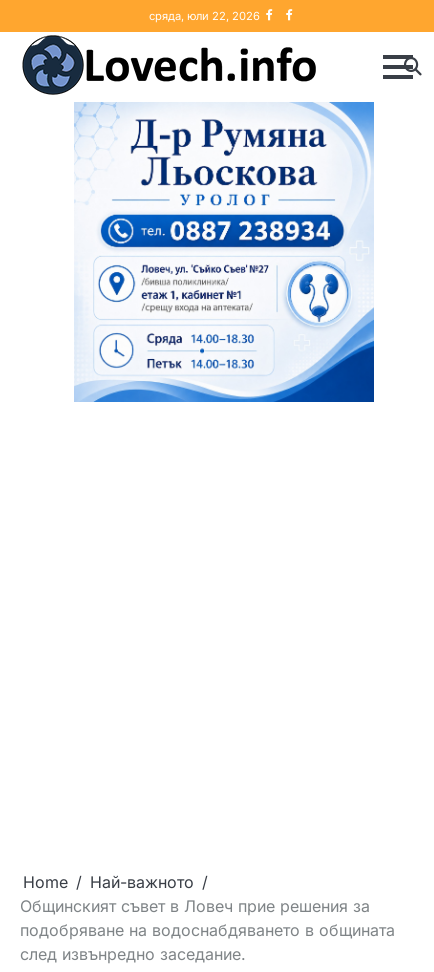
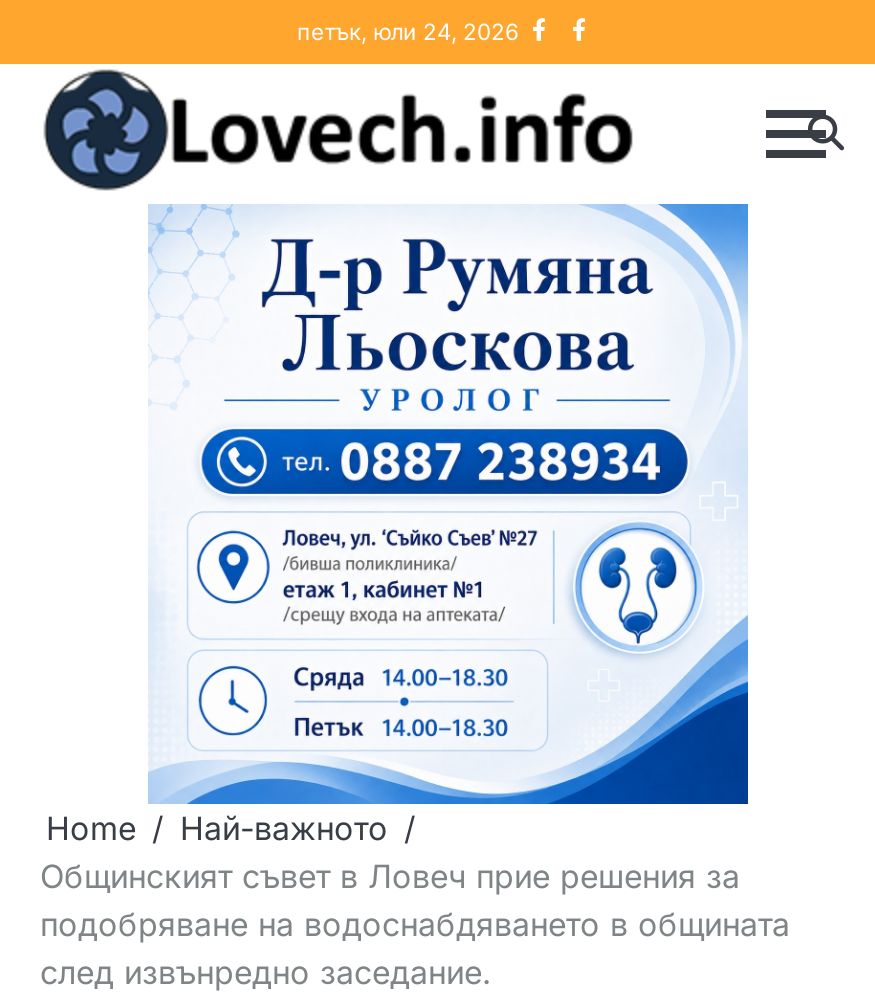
[148,8,259,22] сряда, юли 22, 2026 -> [297,17,519,45] петък, юли 24, 2026

